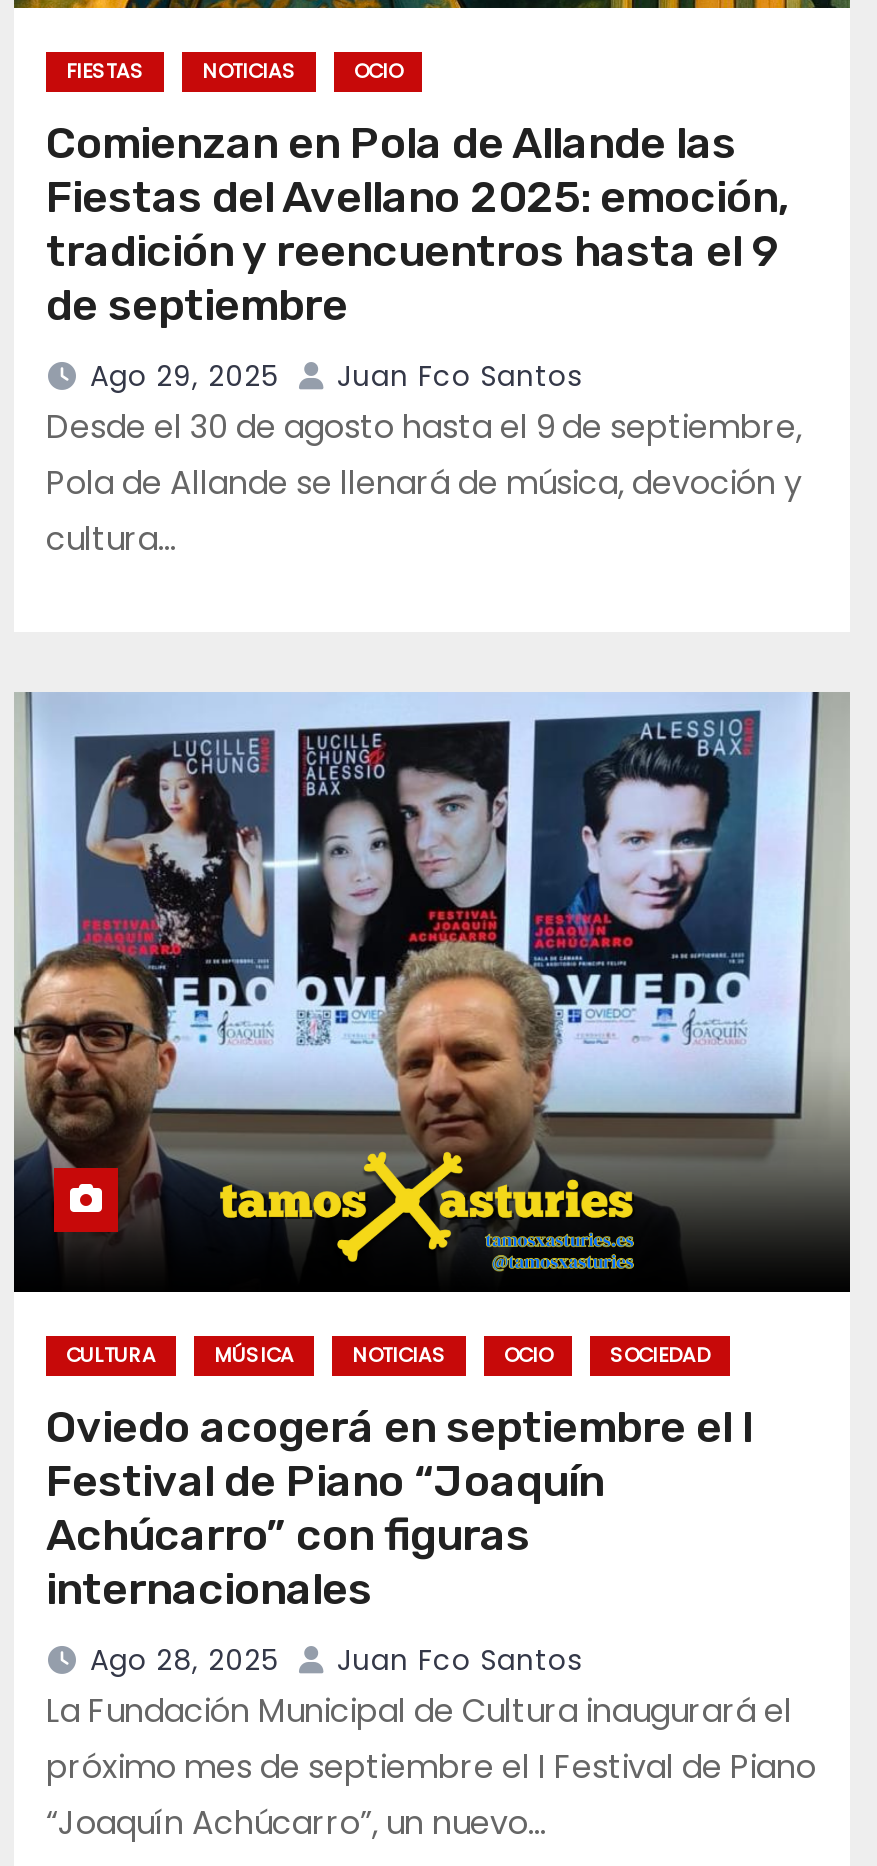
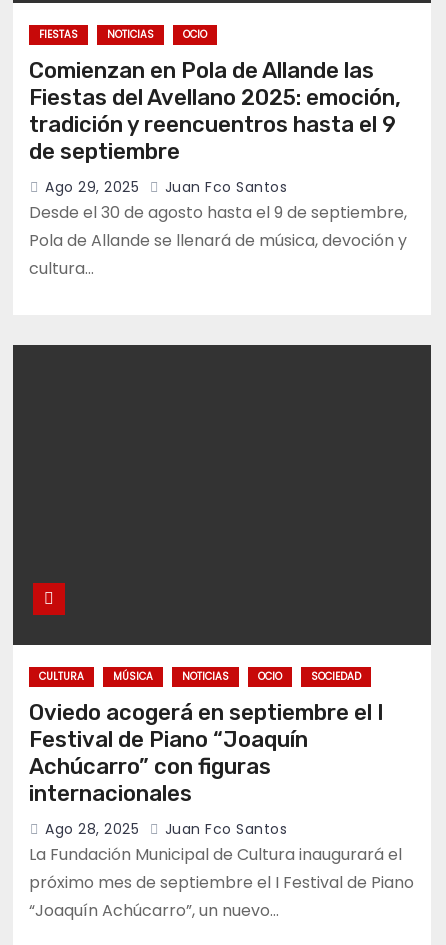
[14,692,850,1290] [image] -> none

